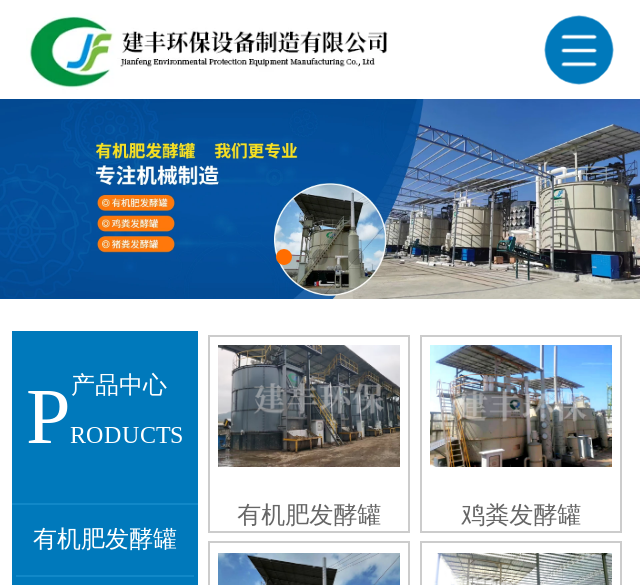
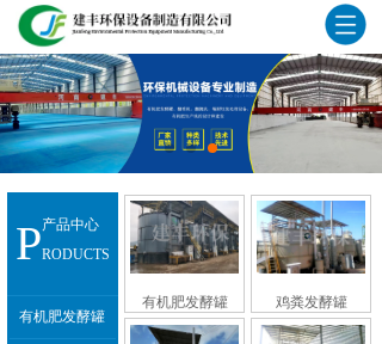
[6,97,634,299] [image] -> [4,53,378,174] [image]

